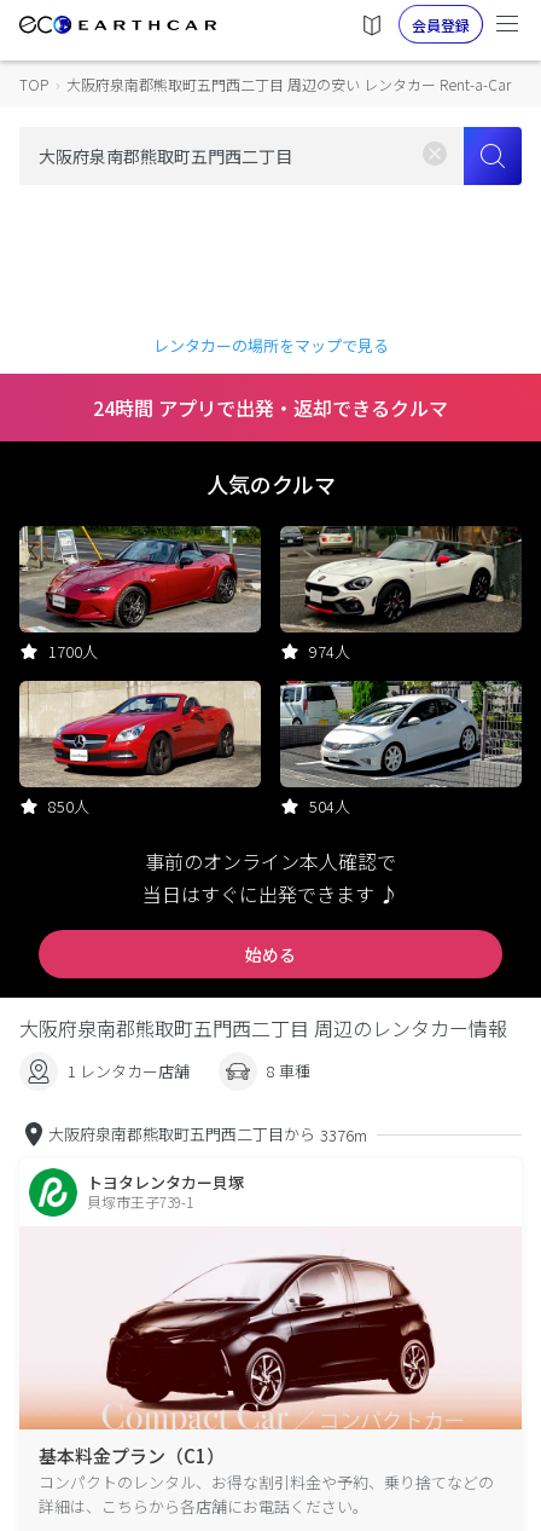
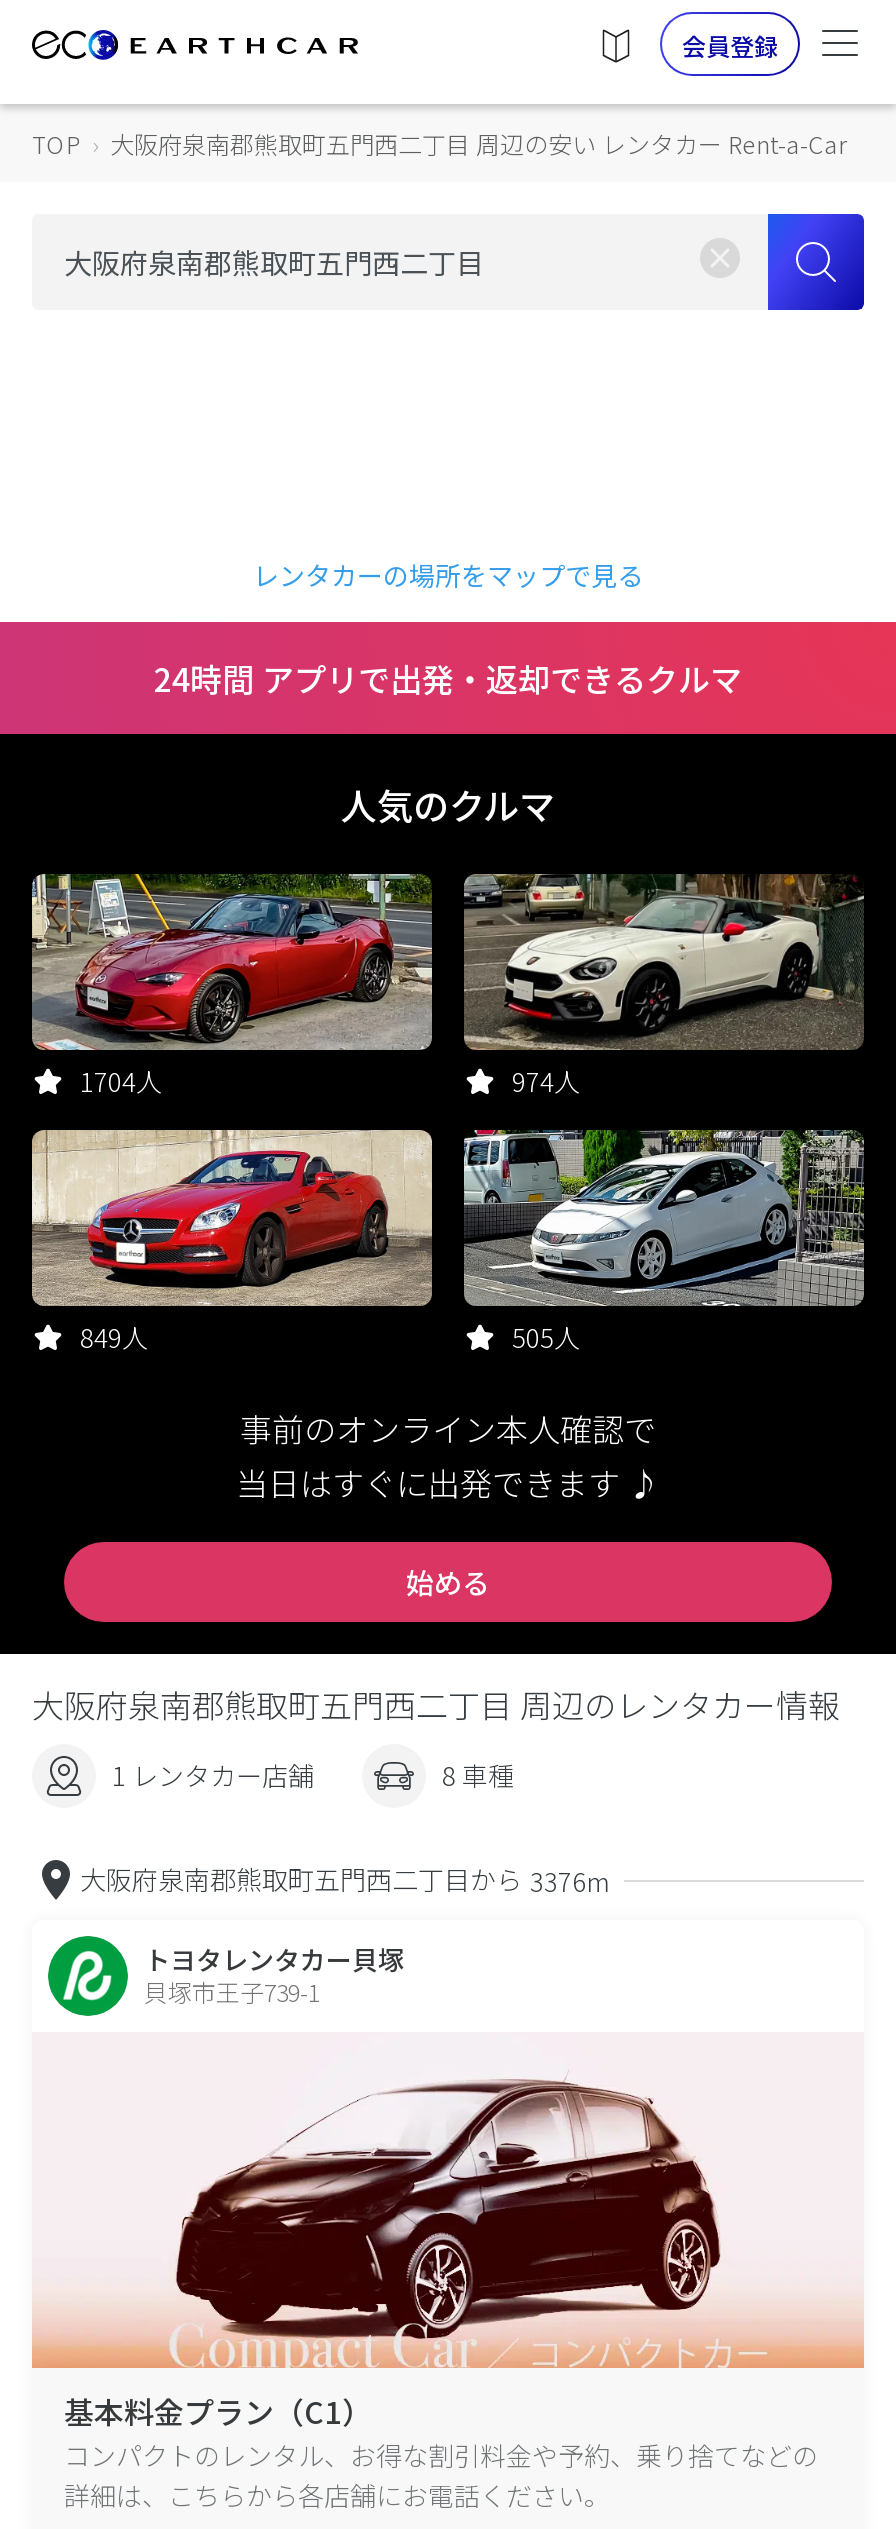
[48,640,98,663] 1700人 -> [80,1062,162,1100] 1704人
[48,795,89,818] 850人 -> [80,1318,148,1356] 849人
[309,795,350,818] 504人 -> [512,1318,580,1356] 505人

